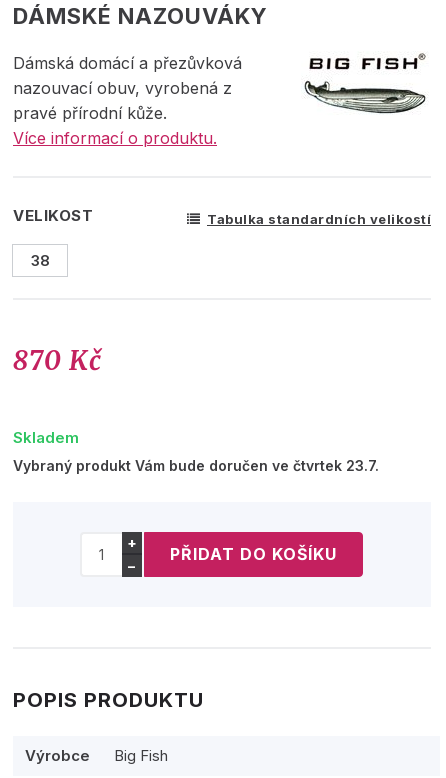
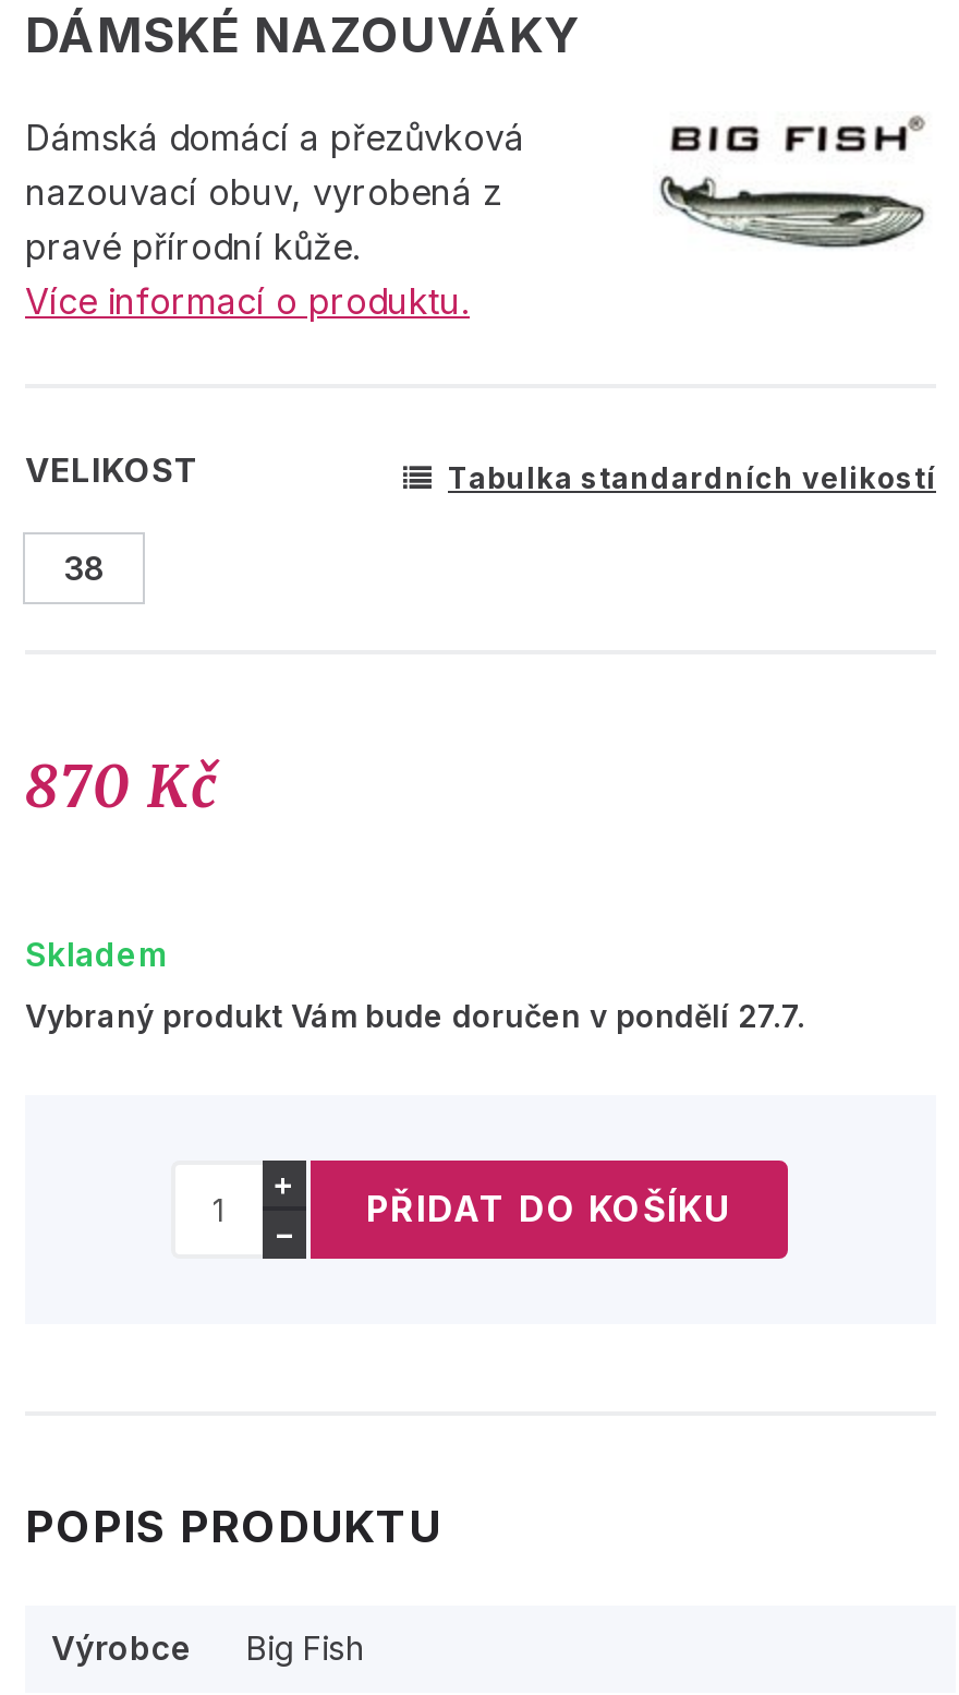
[13,457,379,474] Vybraný produkt Vám bude doručen ve čtvrtek 23.7. -> [25,997,805,1034] Vybraný produkt Vám bude doručen v pondělí 27.7.

